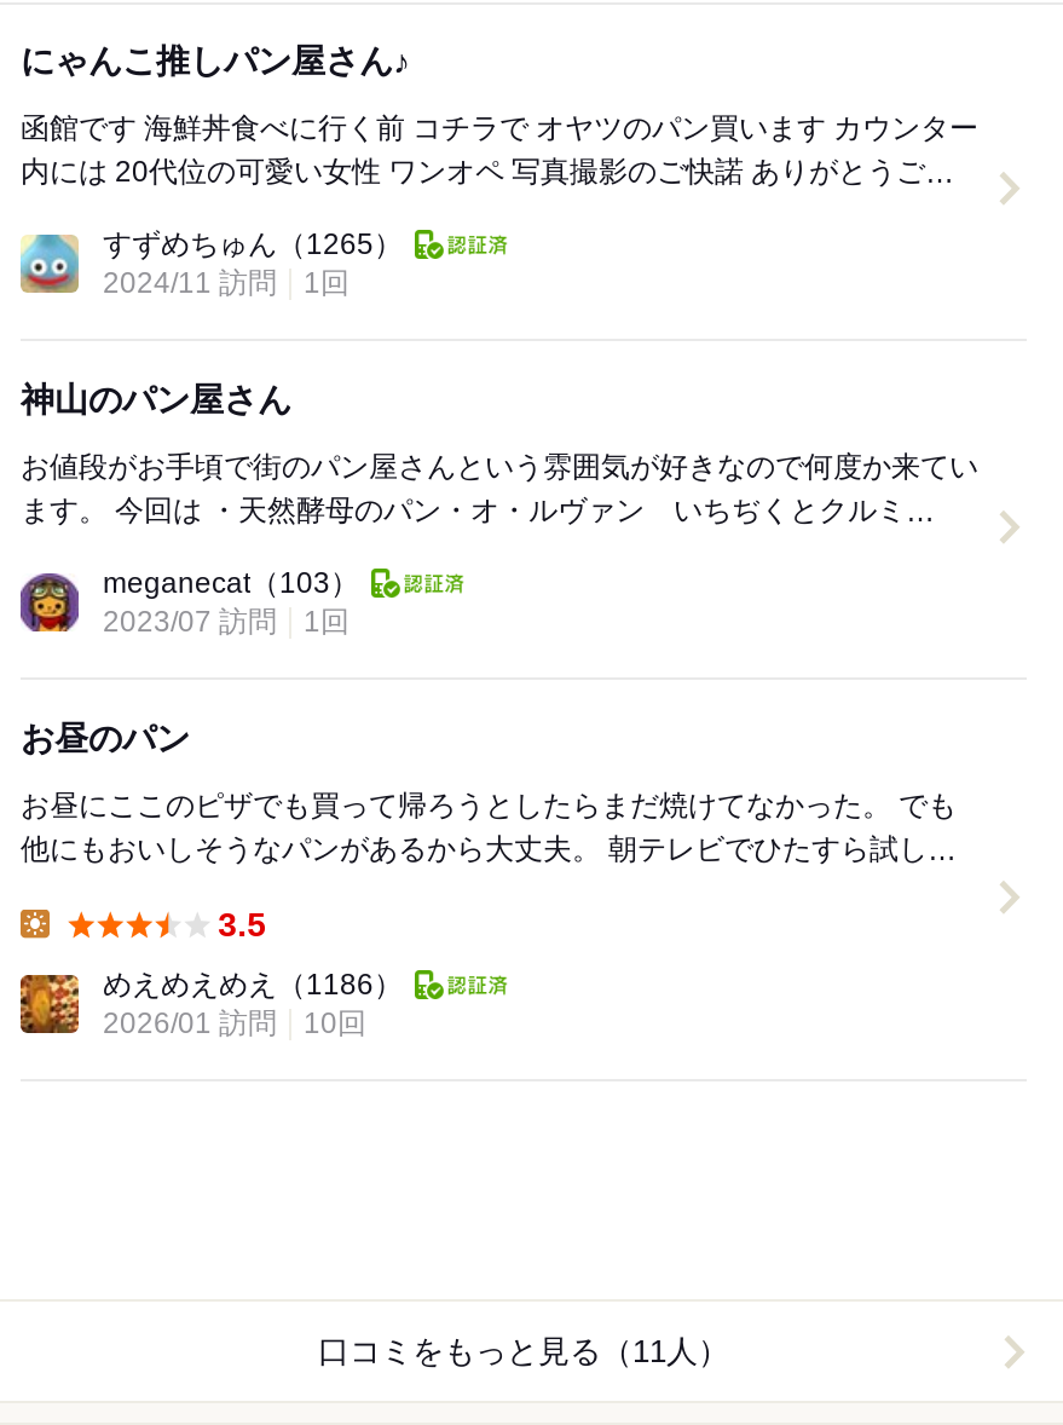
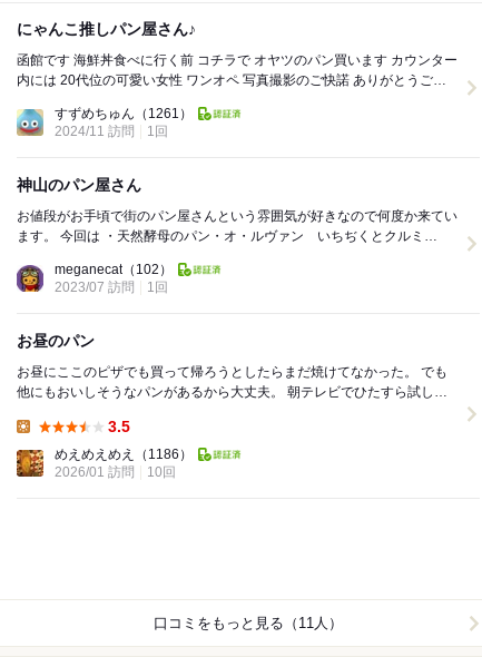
[103,228,403,262] すずめちゅん（1265） -> [55,106,193,122] すずめちゅん（1261）
[103,567,359,601] meganecat（103） -> [55,262,173,278] meganecat（102）

